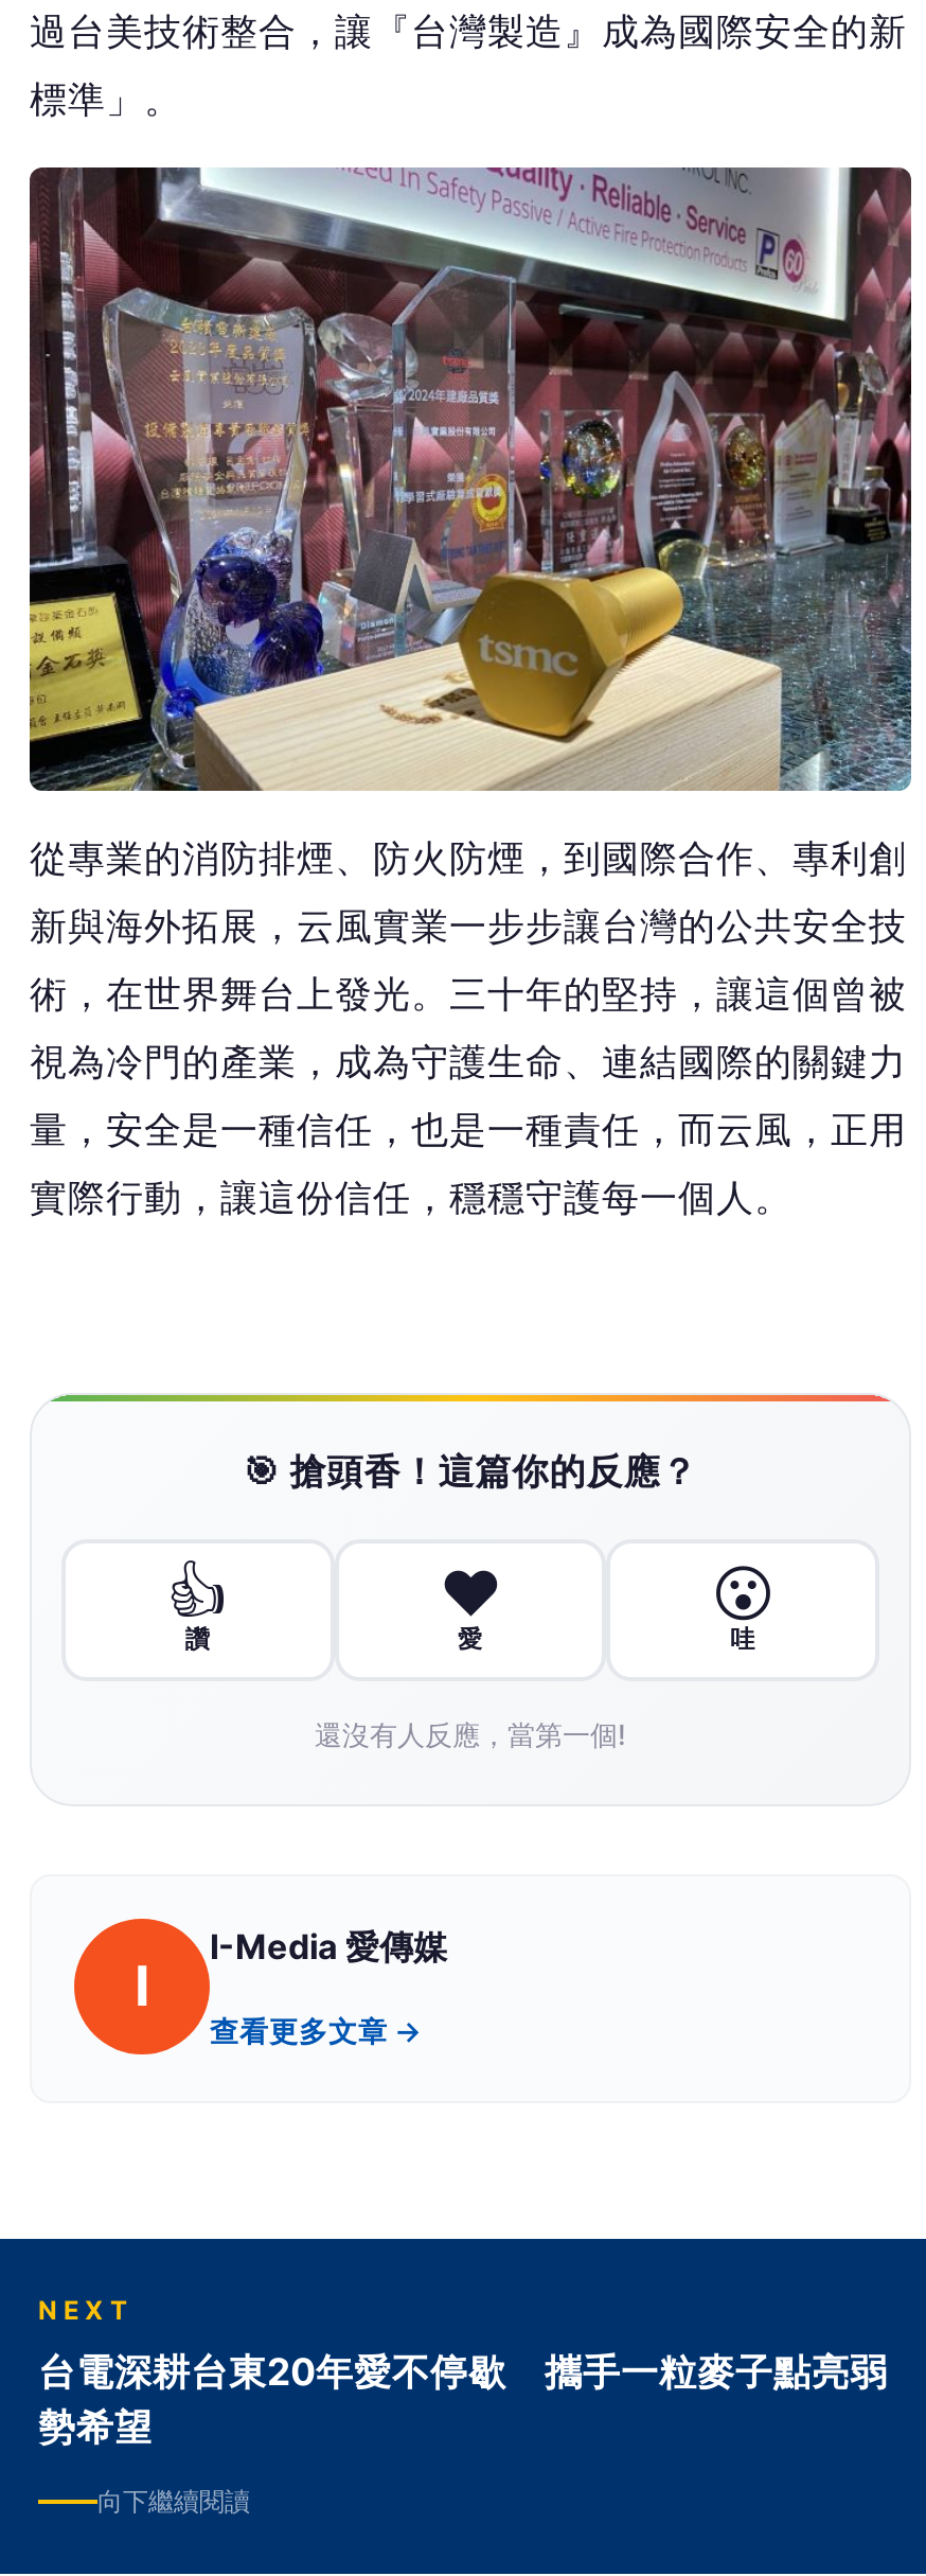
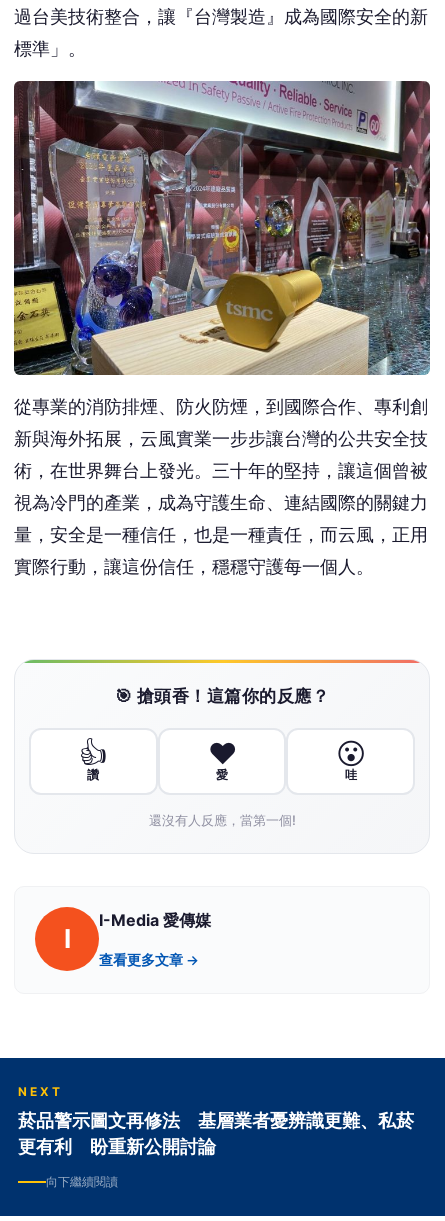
[38,2349,888,2449] 台電深耕台東20年愛不停歇 攜手一粒麥子點亮弱 | 勢希望 -> [18,1110,414,1157] 菸品警示圖文再修法 基層業者憂辨識更難、私菸 | 更有利 盼重新公開討論

